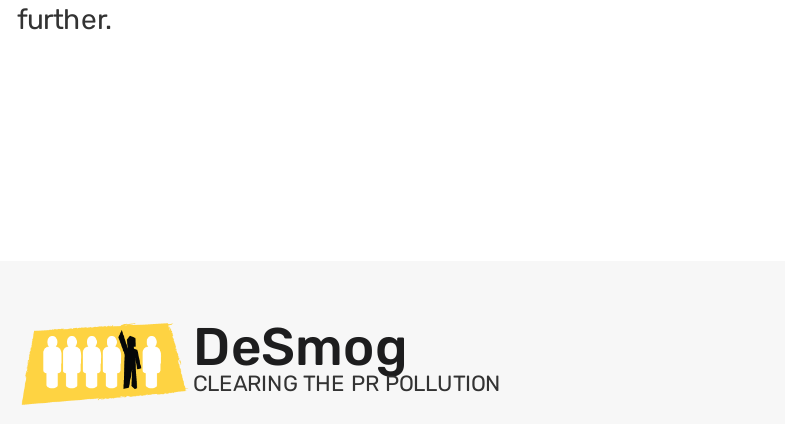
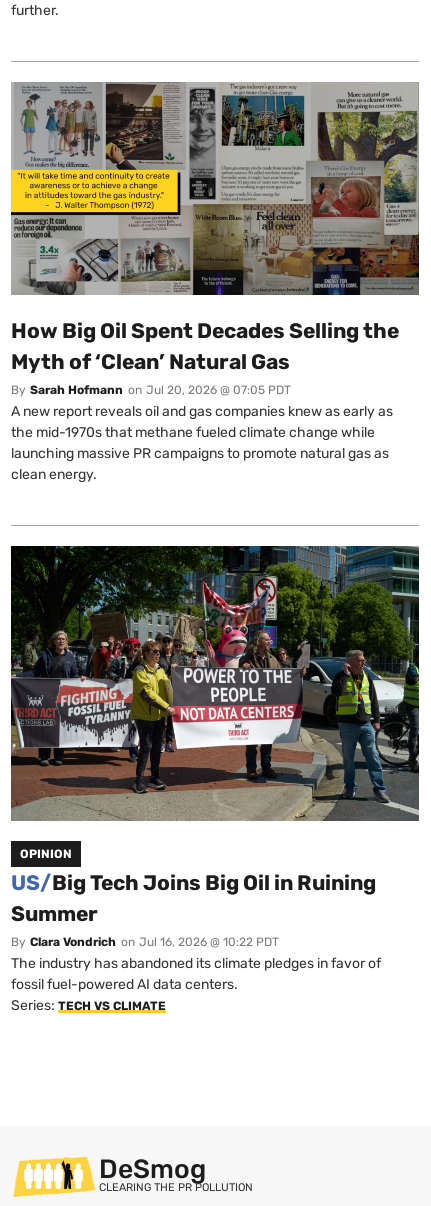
none -> [10,81,420,483] [image] | How Big Oil Spent Decades Selling the | Myth of ‘Clean’ Natural Gas | By Sarah Hofmann on Jul 20, 2026 @ 07:05 PDT | A new report reveals oil and gas companies knew as early as | the mid-1970s that methane fueled climate change while | launching massive PR campaigns to promote natural gas as | clean energy.
none -> [10,545,420,1014] [image] | OPINION | US/Big Tech Joins Big Oil in Ruining | Summer | By Clara Vondrich on Jul 16, 2026 @ 10:22 PDT | The industry has abandoned its climate pledges in favor of | fossil fuel-powered AI data centers. | Series: TECH VS CLIMATE

